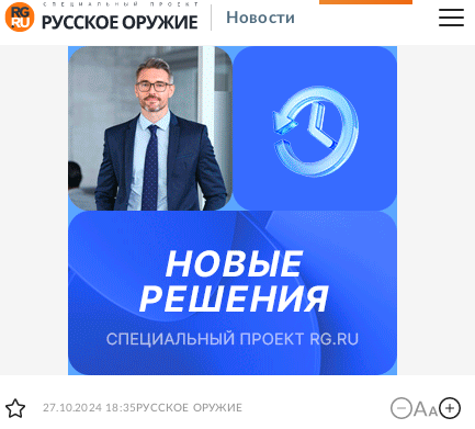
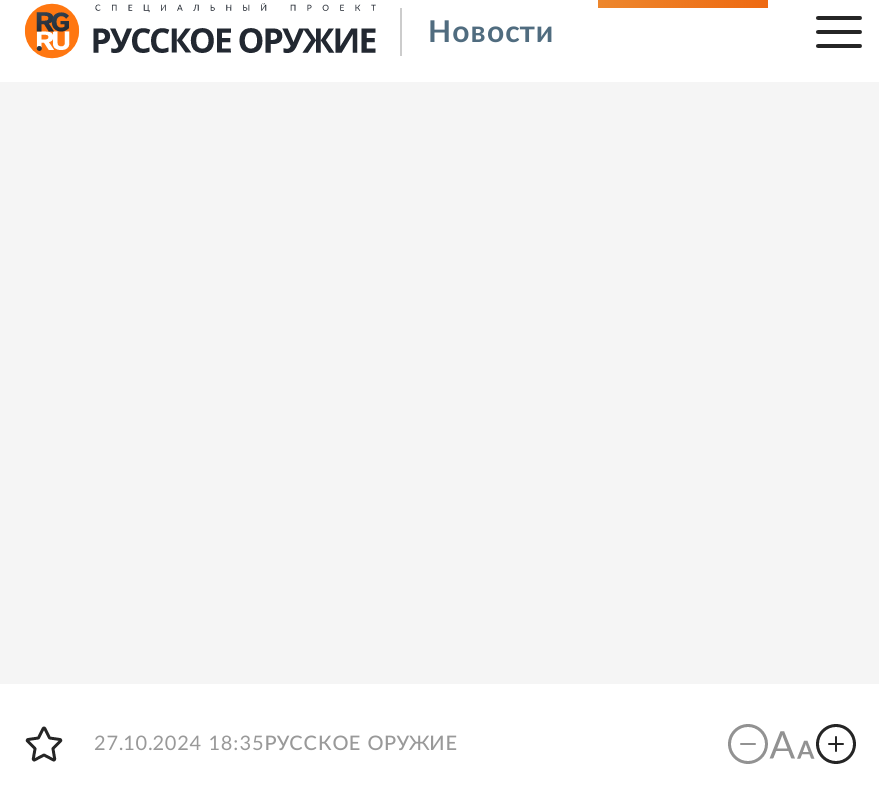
[67,45,398,376] [image] -> none

